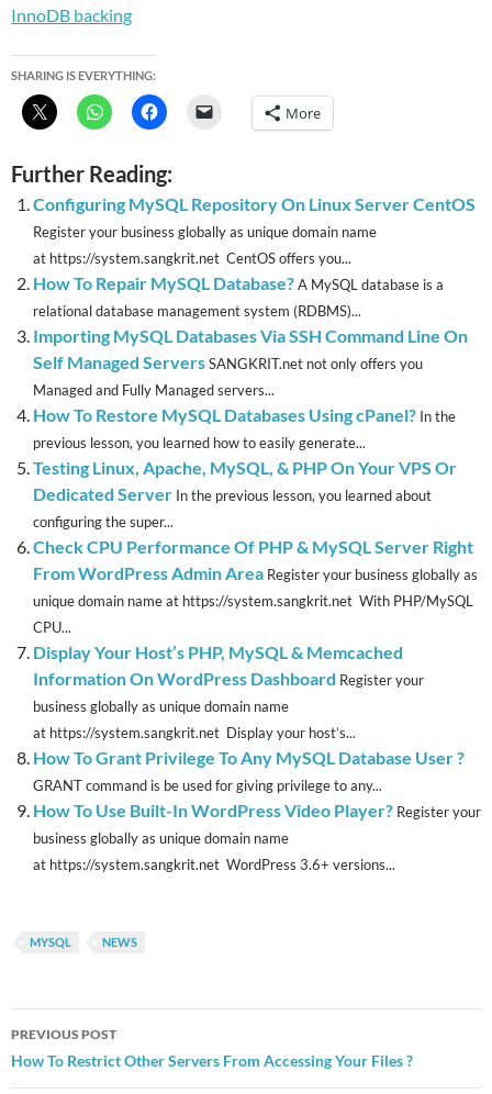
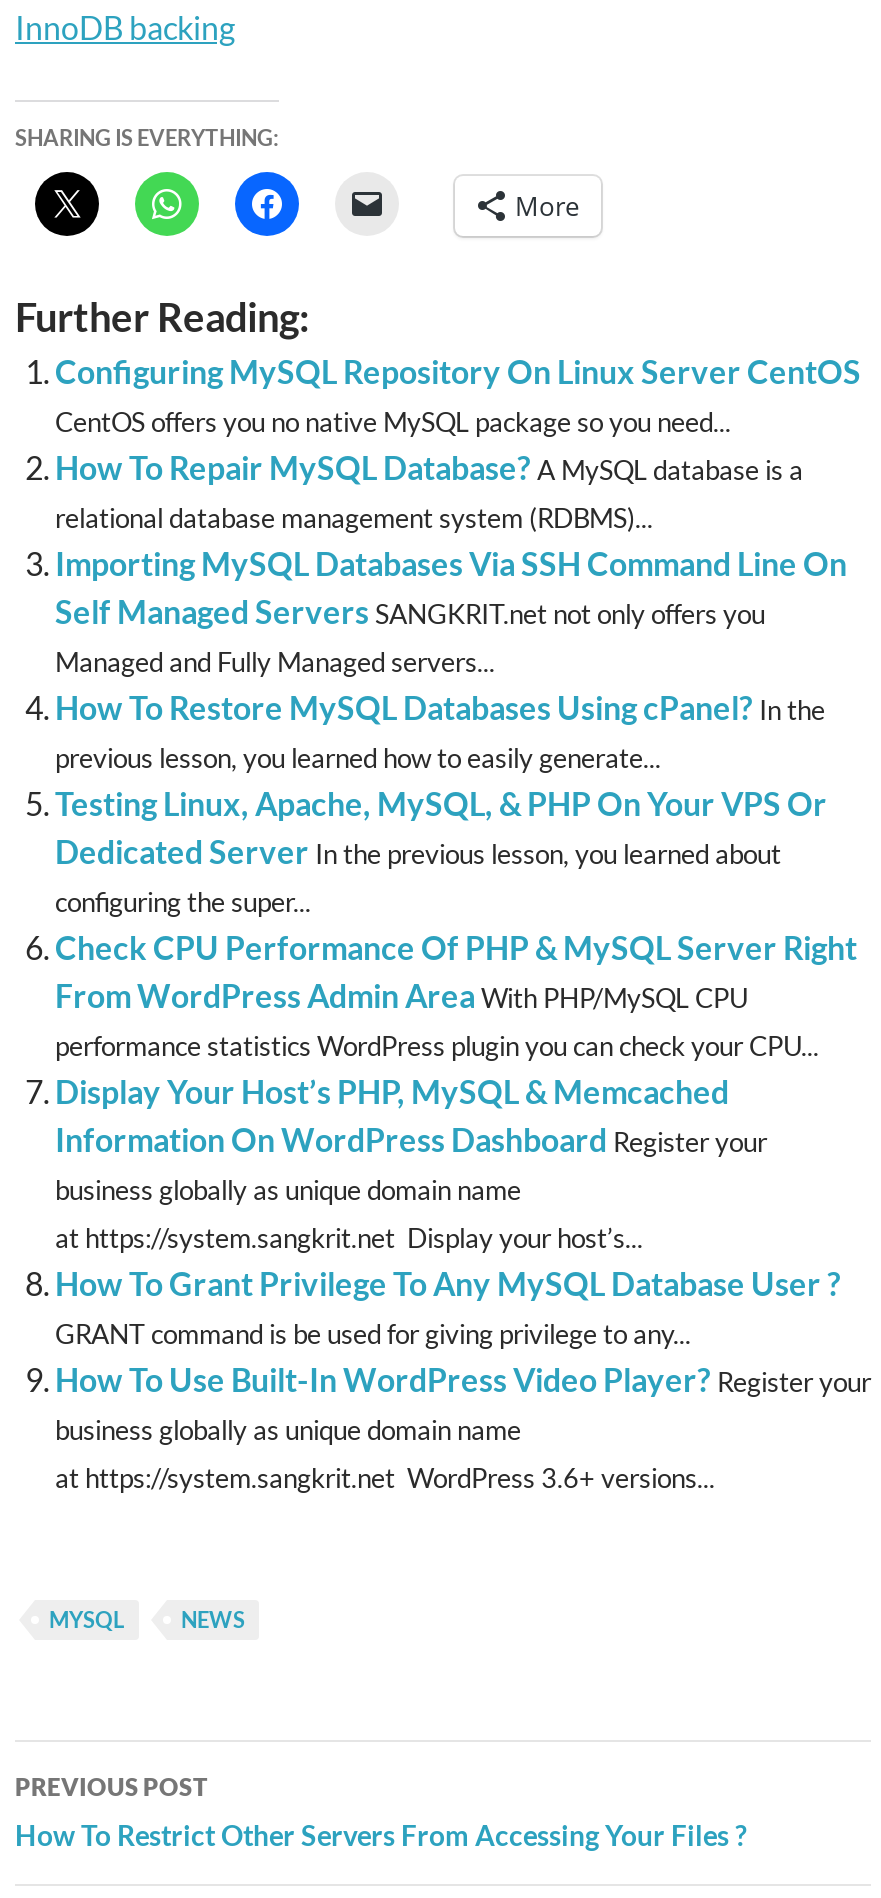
[33,223,377,267] Register your business globally as unique domain name | at https://system.sangkrit.net CentOS offers you... -> [55,406,731,438] CentOS offers you no native MySQL package so you need...
[33,562,478,636] From WordPress Admin Area Register your business globally as | unique domain name at https://system.sangkrit.net With PHP/MySQL | CPU... -> [55,976,819,1062] From WordPress Admin Area With PHP/MySQL CPU | performance statistics WordPress plugin you can check your CPU...

